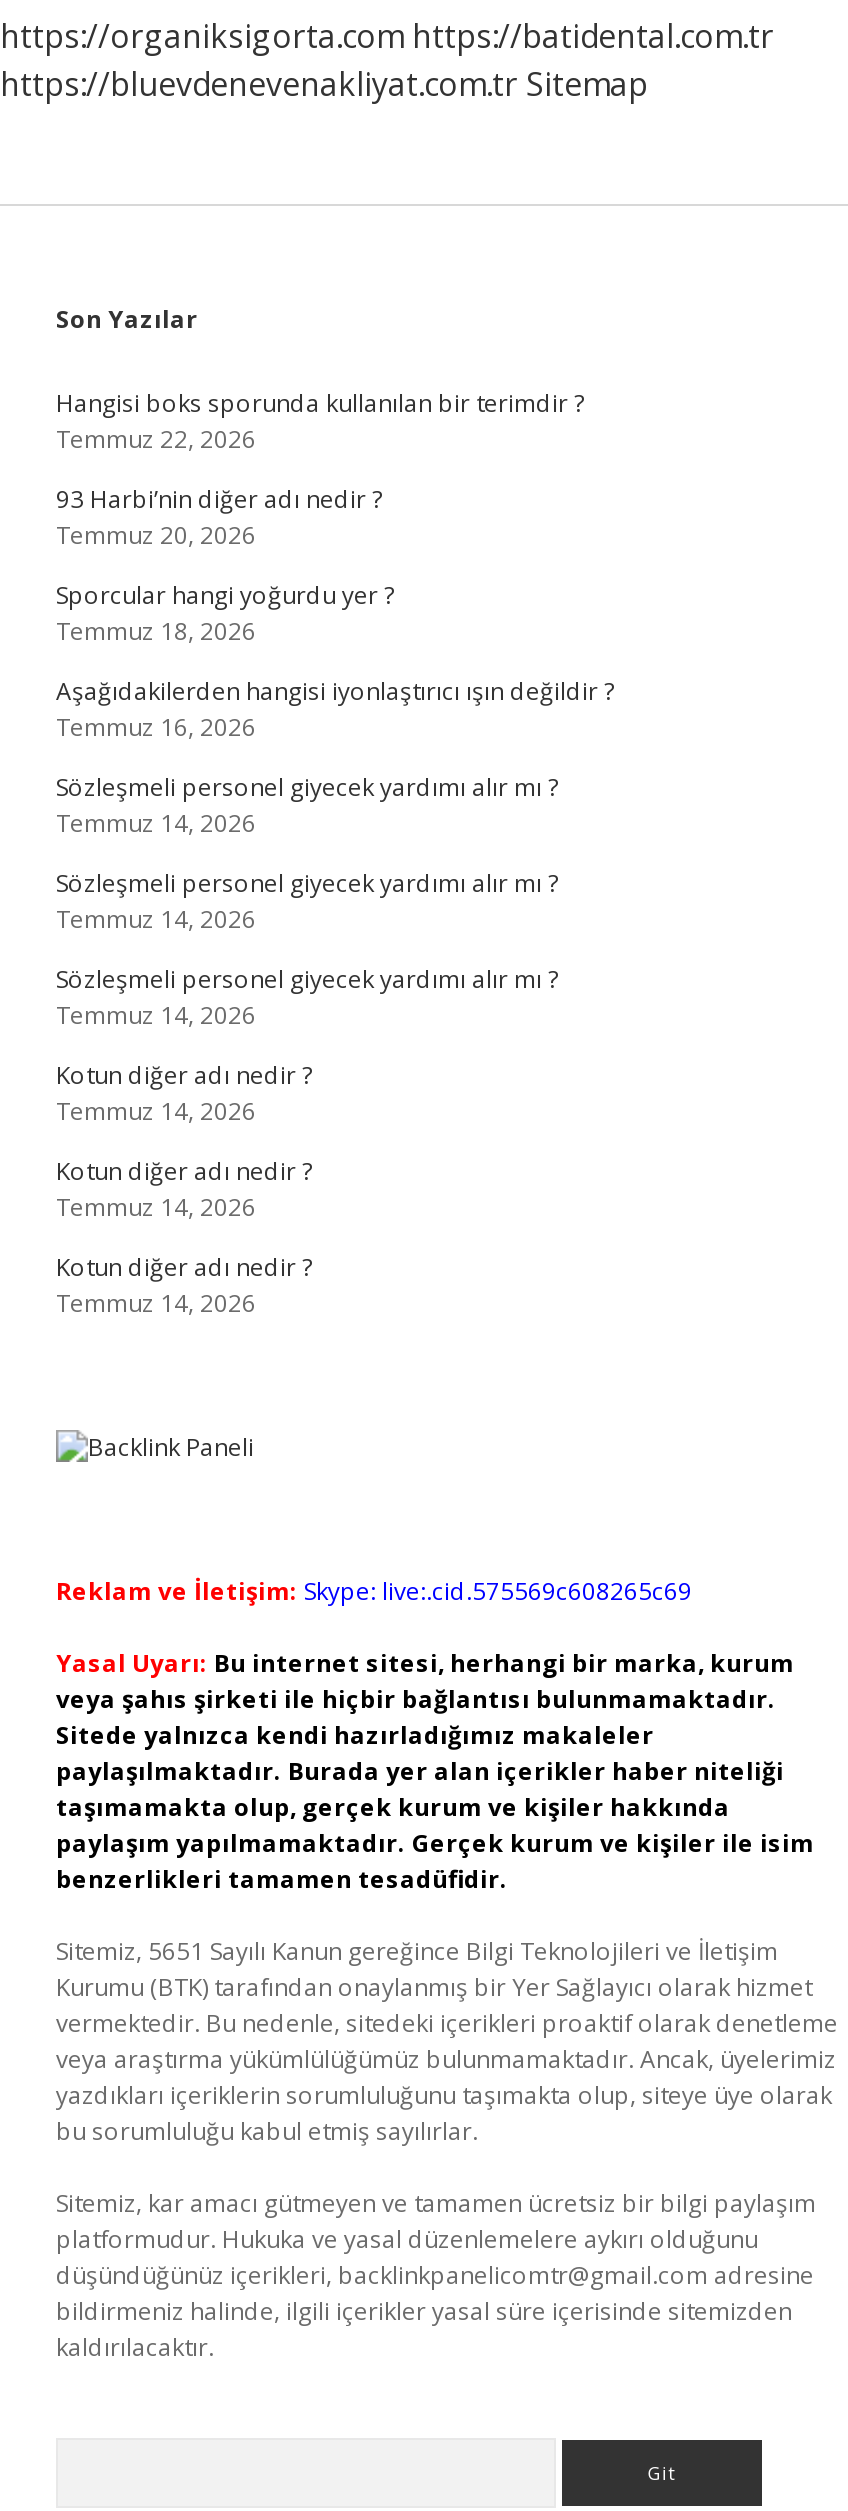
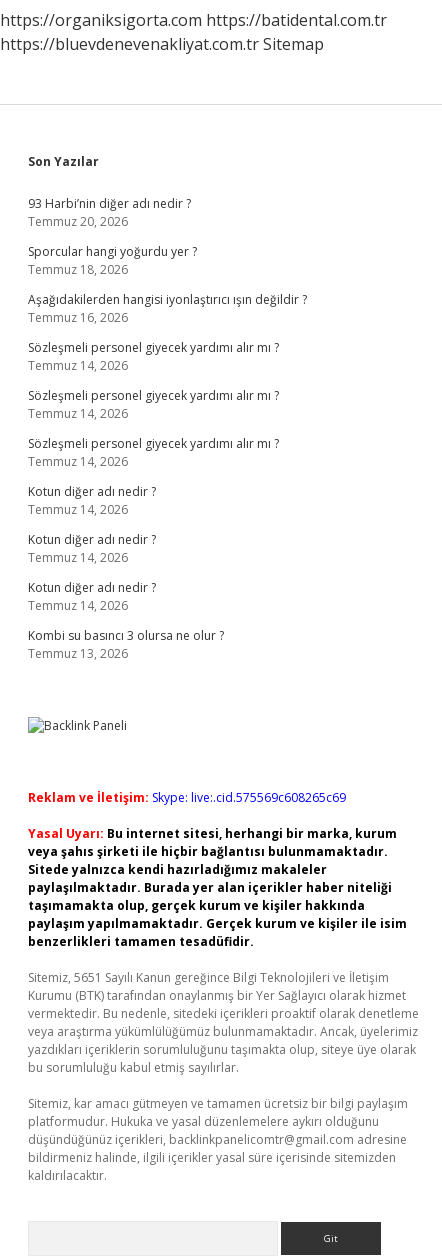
[56,386,584,456] Hangisi boks sporunda kullanılan bir terimdir ? | Temmuz 22, 2026 -> none
moved [56,482,614,1320] -> [28,195,307,614]: 93 Harbi’nin diğer adı nedir ? | Temmuz 20, 2026 | Sporcular hangi yoğurdu yer ? | ... | Kotun diğer adı nedir ? | Temmuz 14, 2026
none -> [28,627,224,662] Kombi su basıncı 3 olursa ne olur ? | Temmuz 13, 2026

